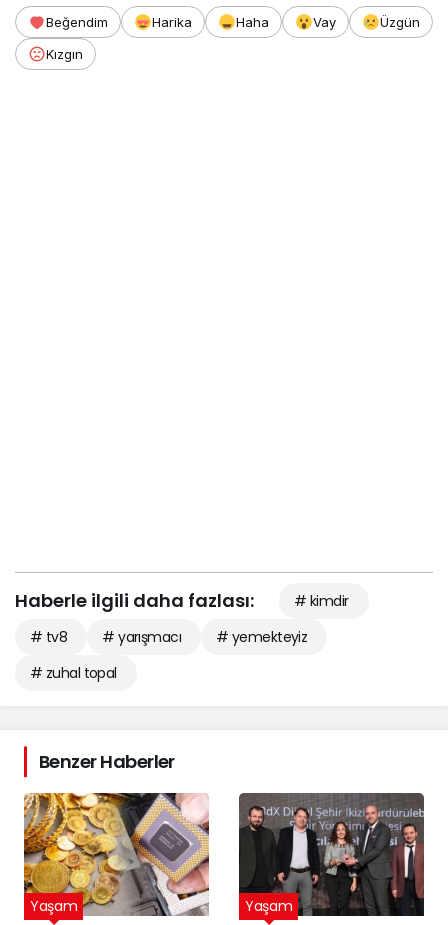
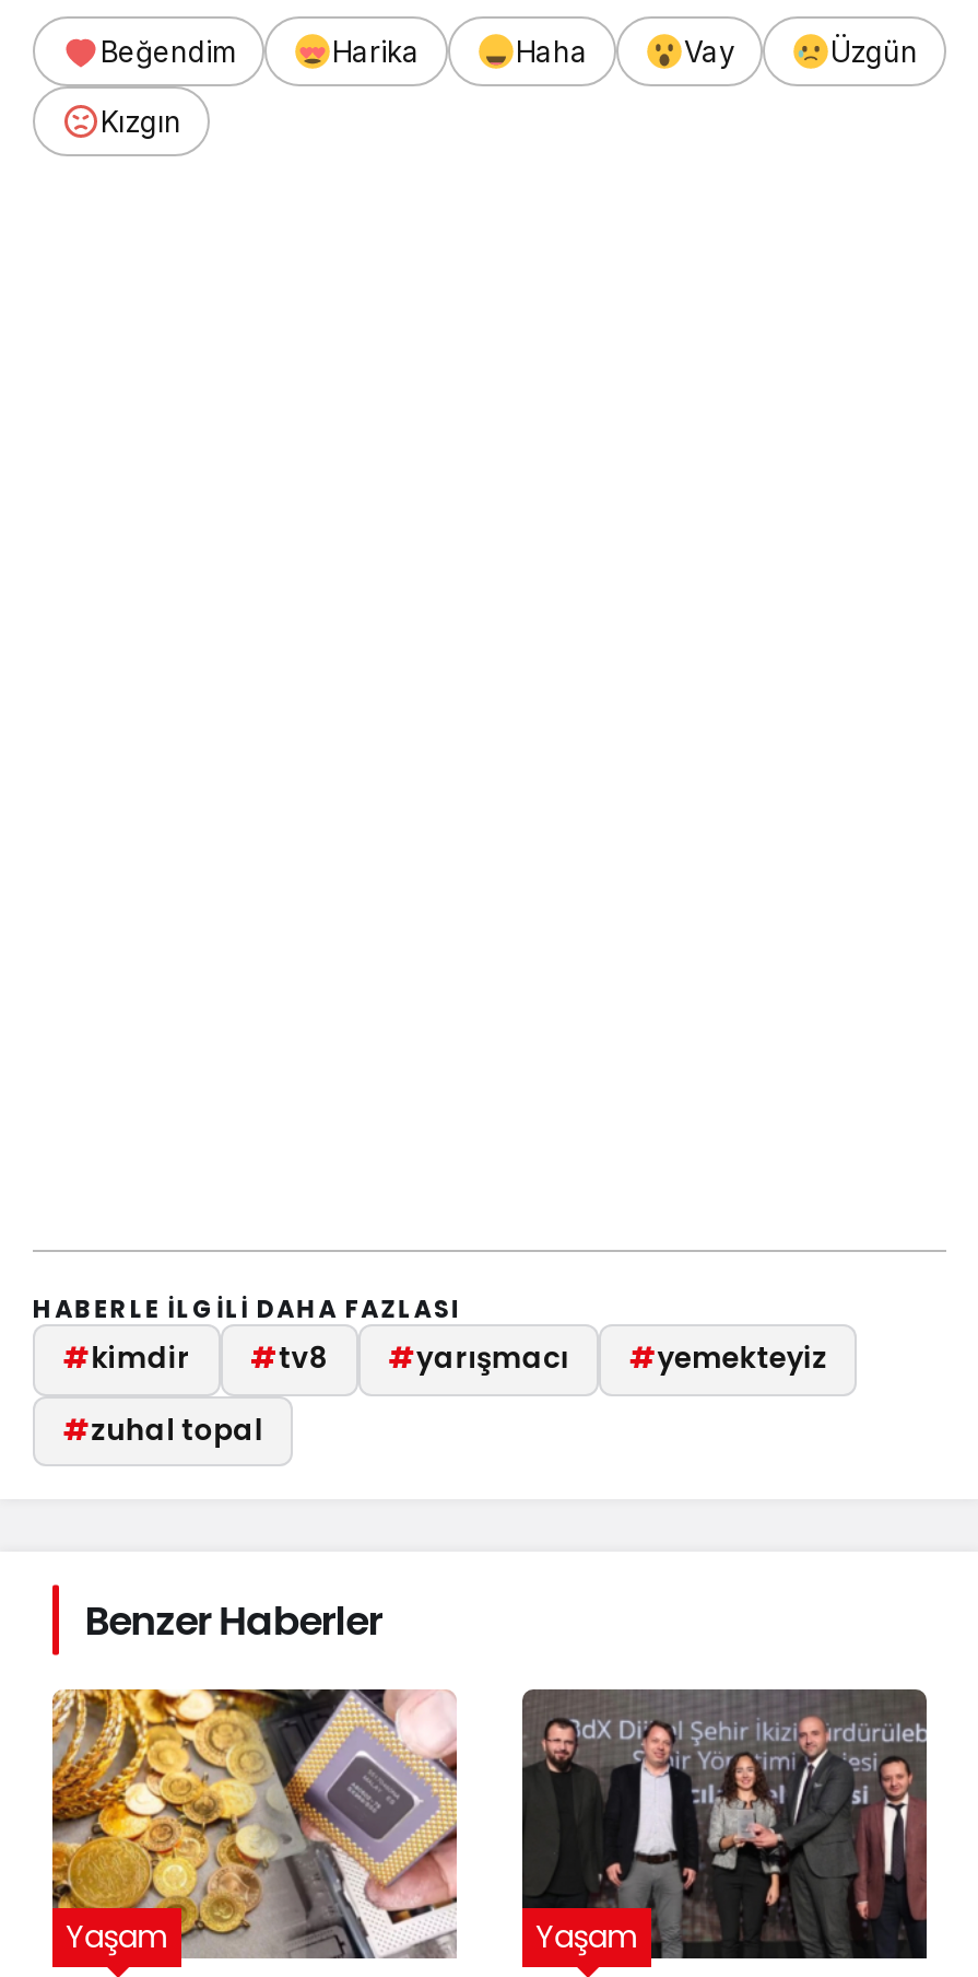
[15,588,348,683] Haberle ilgili daha fazlası: | # kimdir | # tv8 | # yarışmacı | # yemekteyiz | # zuhal topal -> [33,1292,827,1450] HABERLE ILGILI DAHA FAZLASI | #kimdir | #tv8 | #yarışmacı | #yemekteyiz | #zuhal topal

